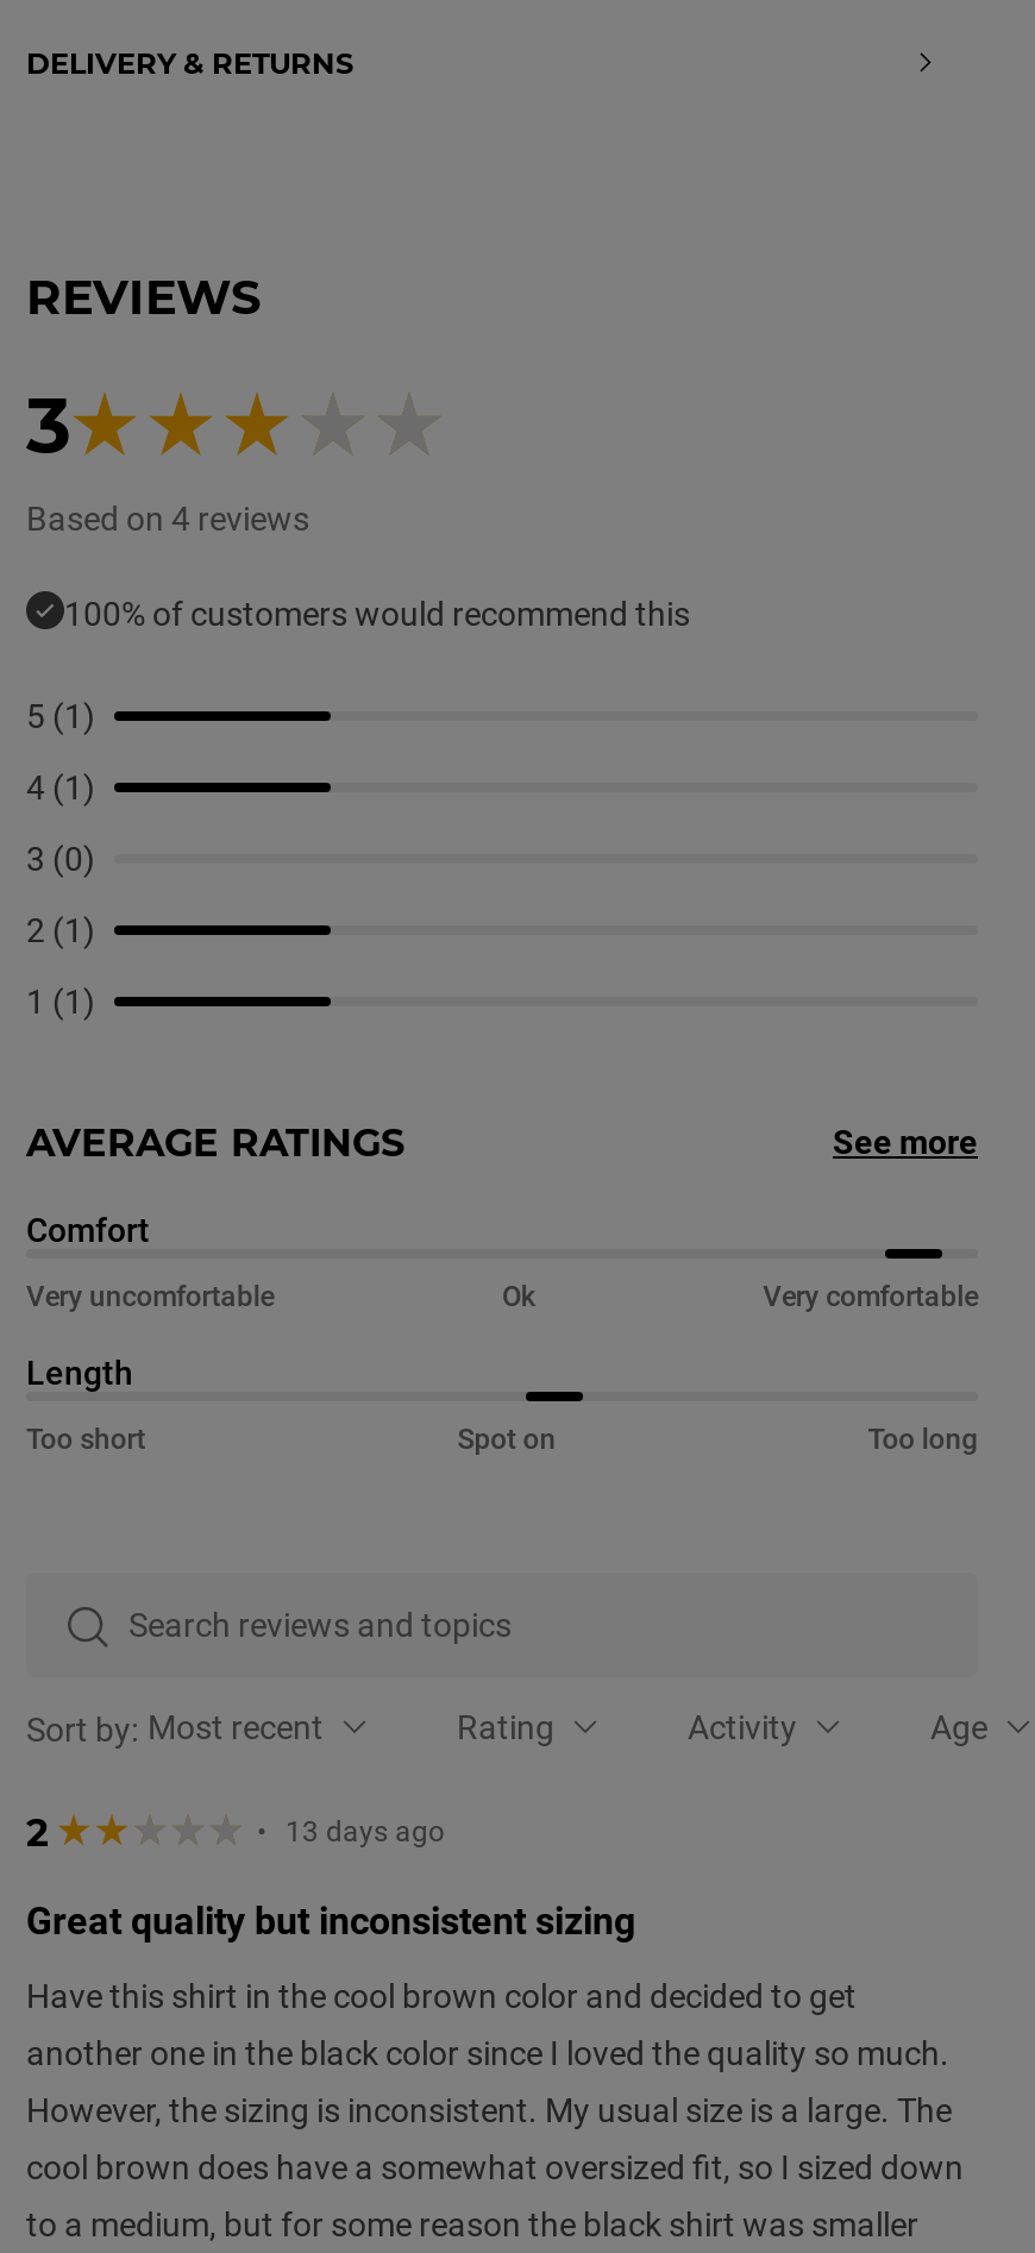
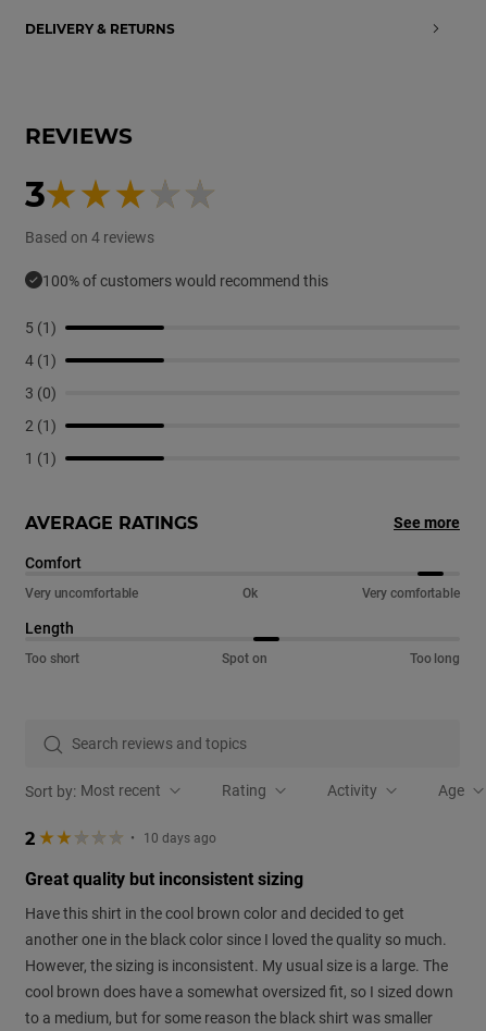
[257,1815,445,1849] • 13 days ago -> [130,831,216,846] • 10 days ago

